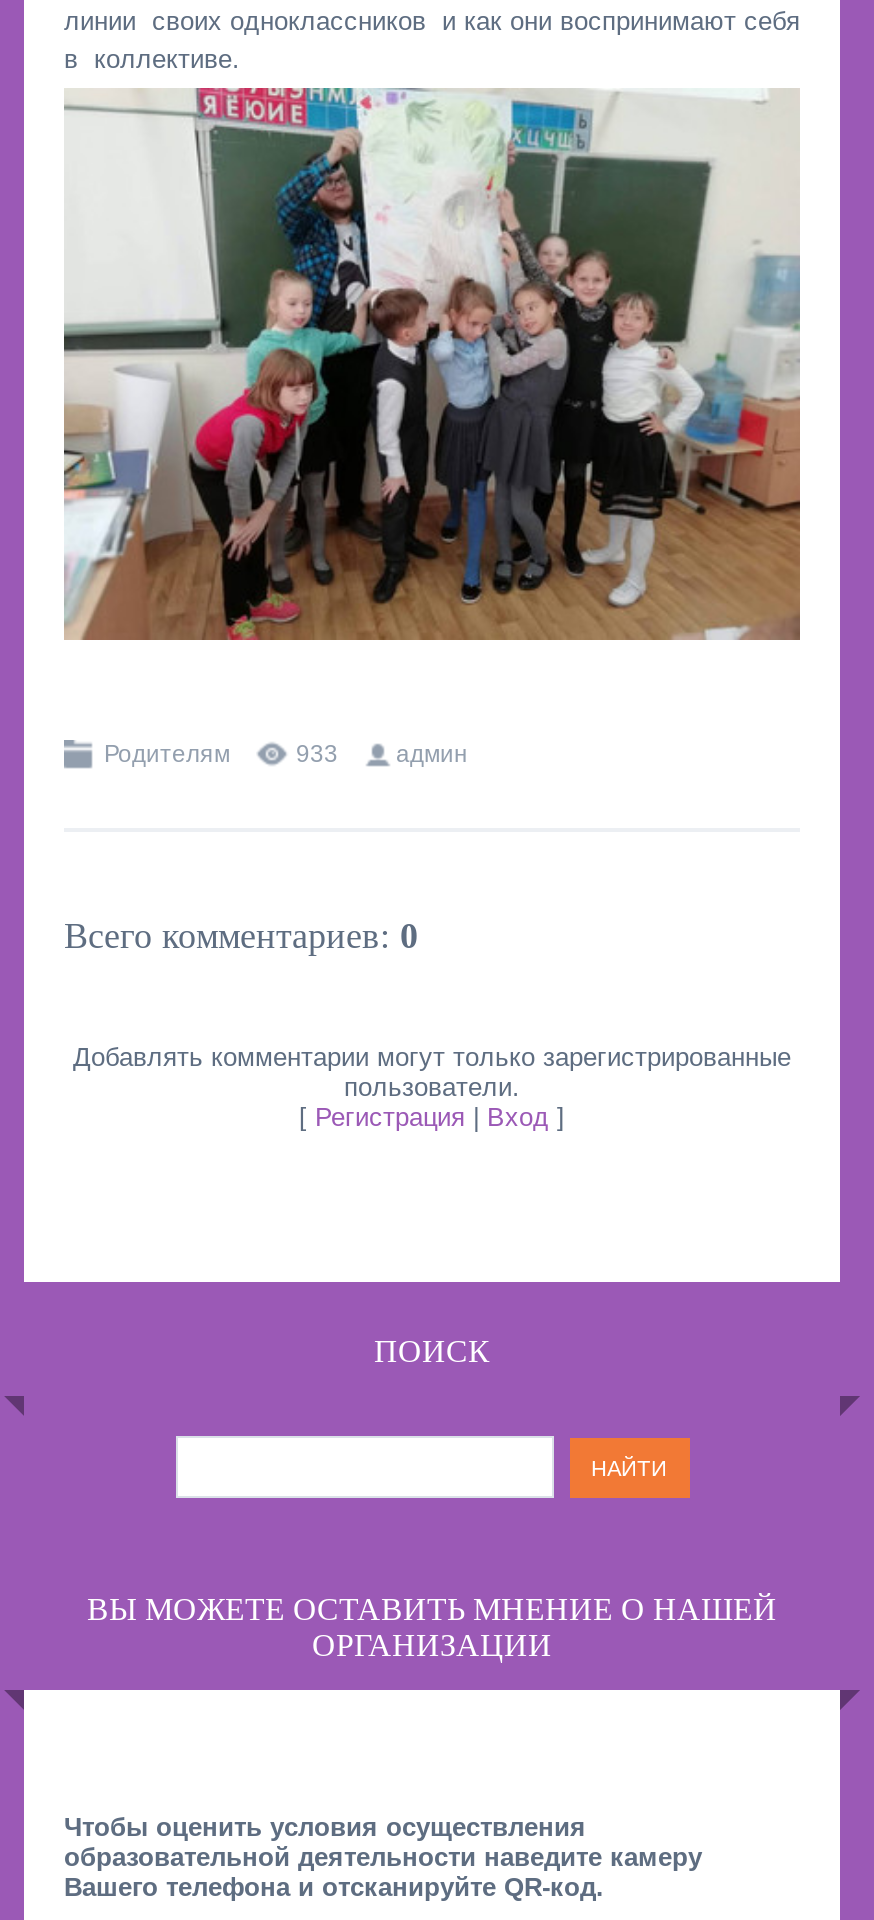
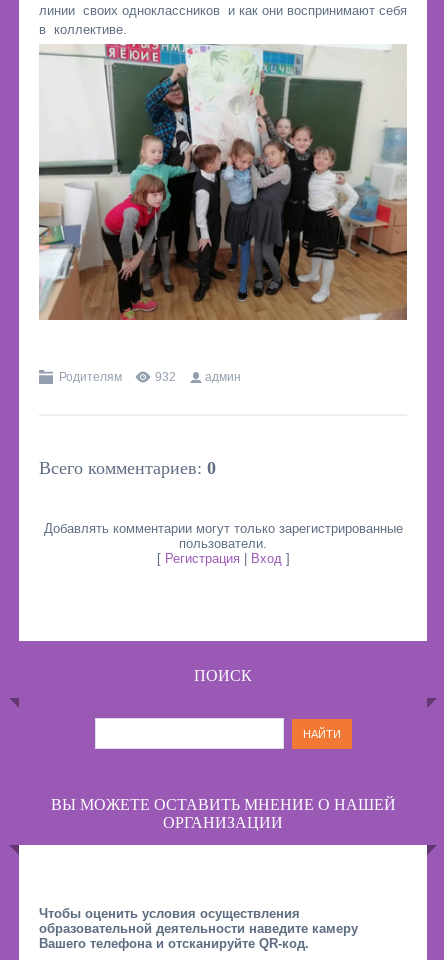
[296,740,338,768] 933 -> [155,370,176,384] 932

